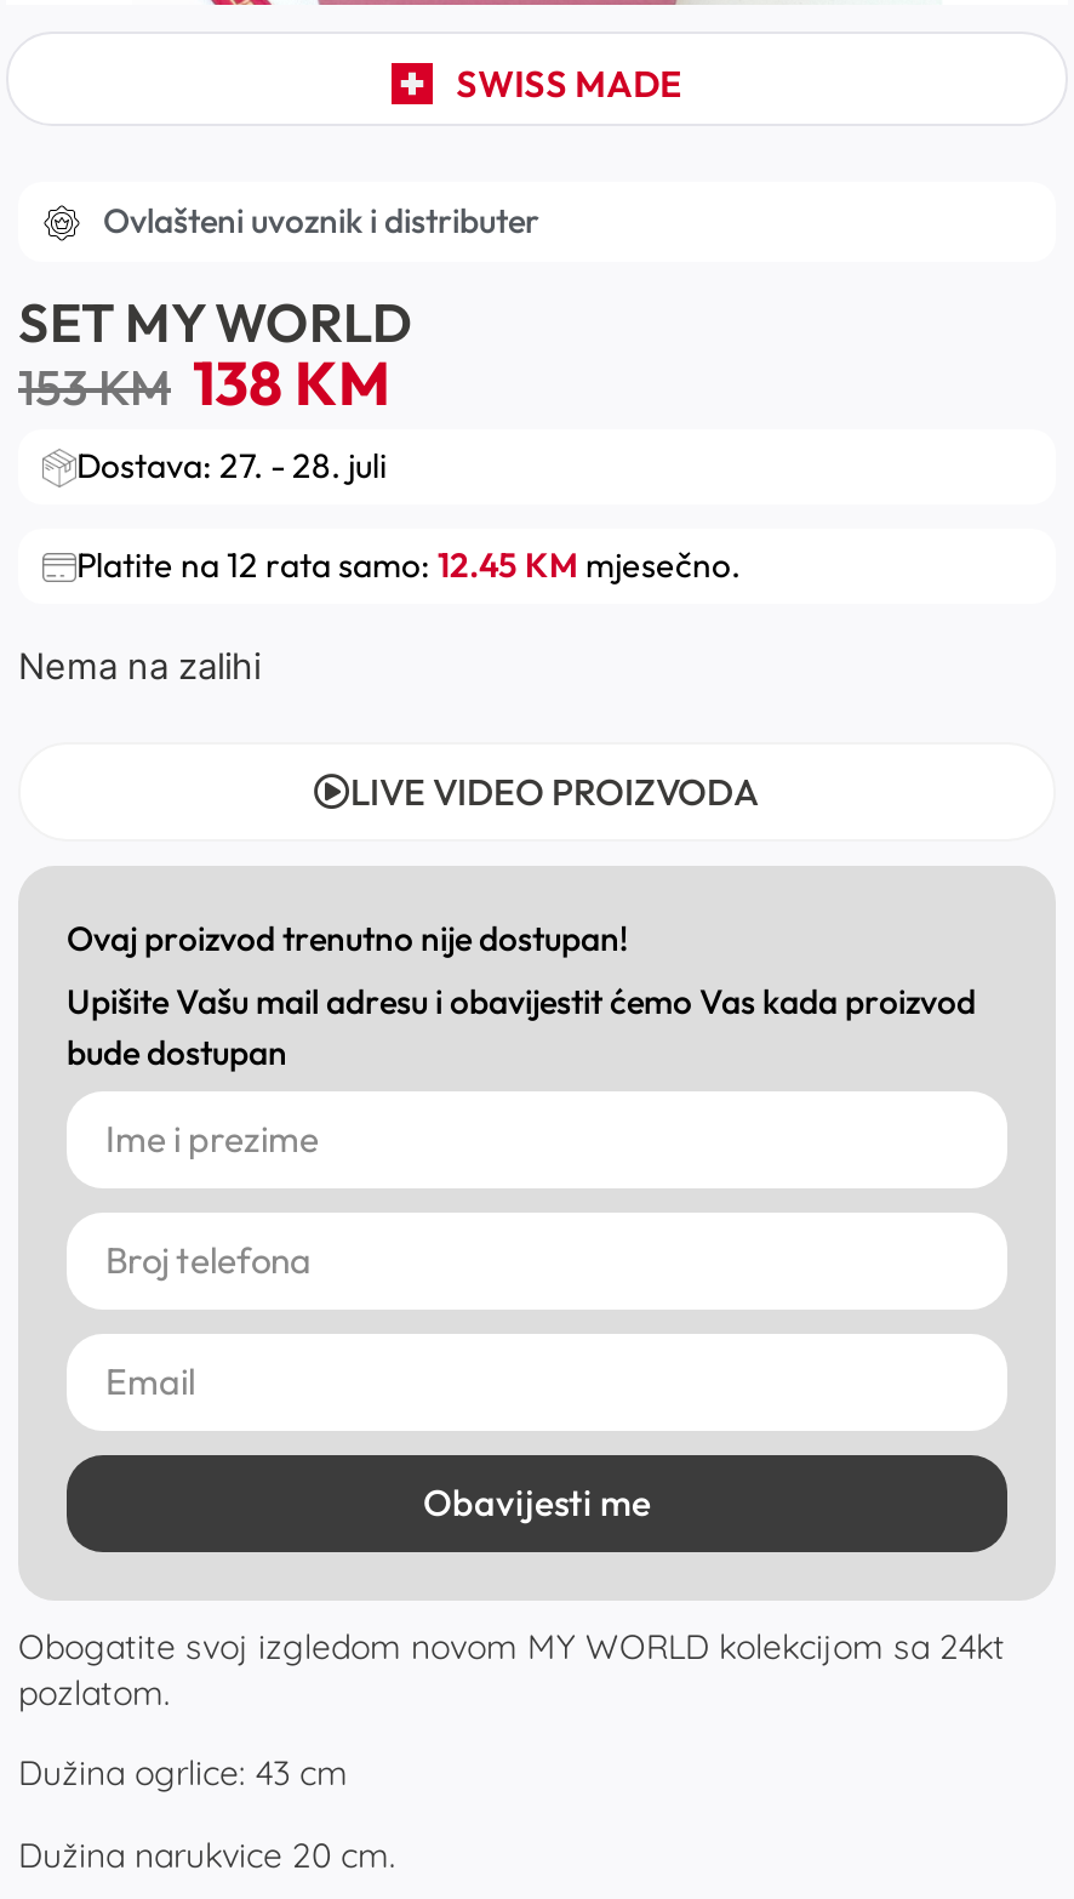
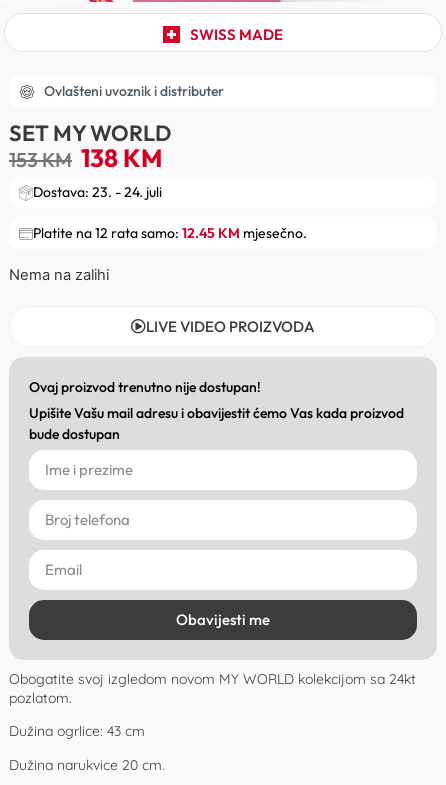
[76,445,387,488] Dostava: 27. - 28. juli -> [33,183,162,201] Dostava: 23. - 24. juli

